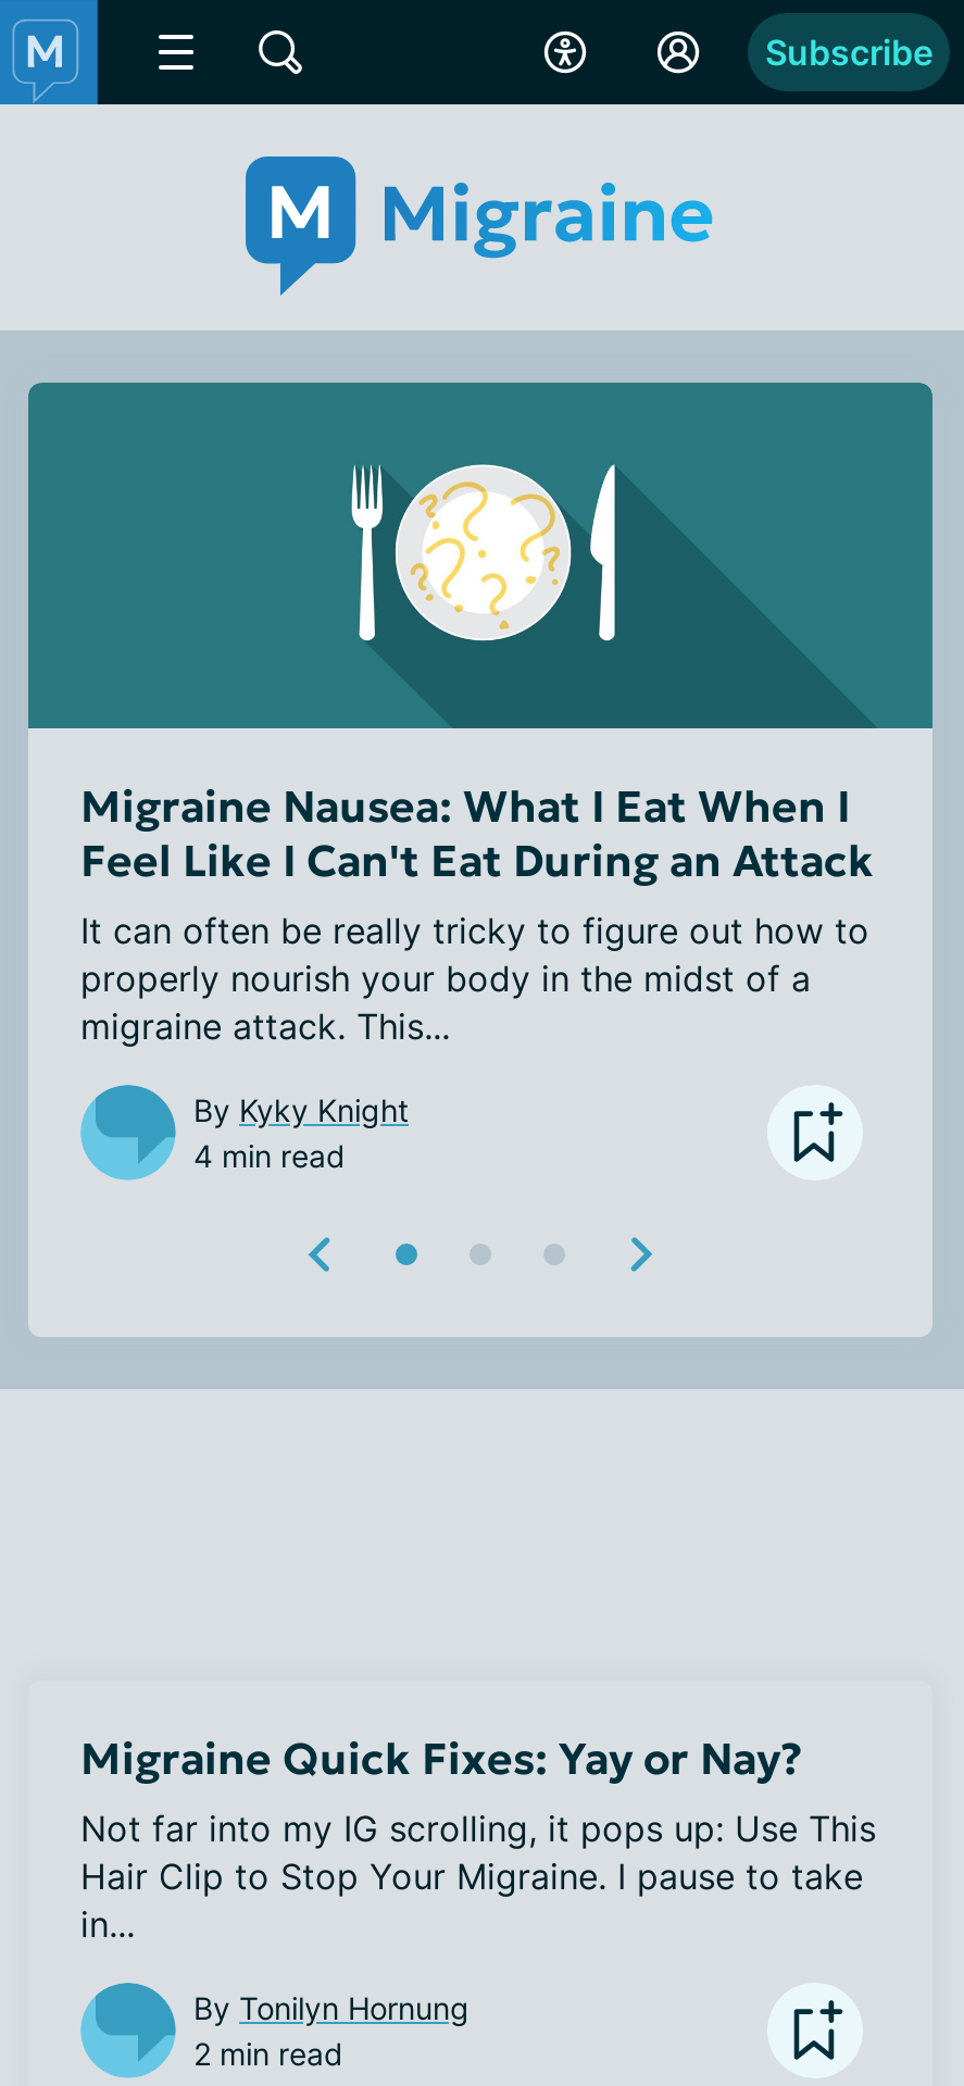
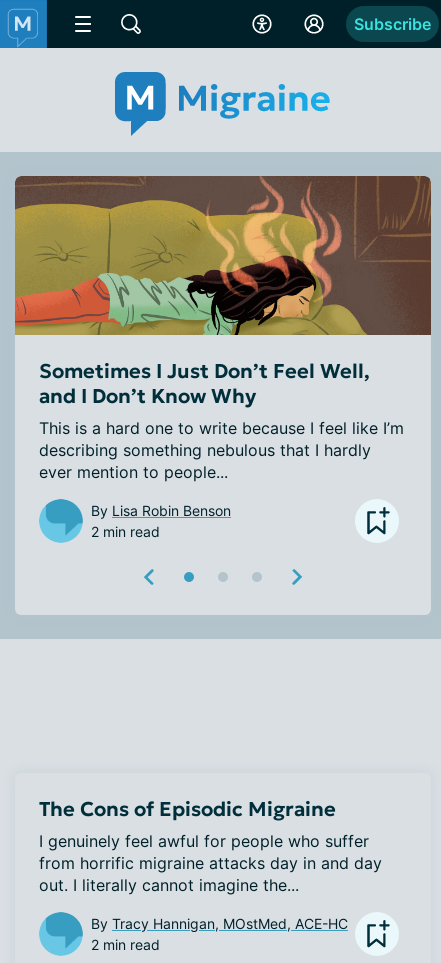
[26,383,932,1047] [image] | Migraine Nausea: What I Eat When I | Feel Like I Can't Eat During an Attack | It can often be really tricky to figure out how to | properly nourish your body in the midst of a | migraine attack. This... -> [14,175,431,482] [image] | Sometimes I Just Don’t Feel Well, | and I Don’t Know Why | This is a hard one to write because I feel like I’m | describing something nebulous that I hardly | ever mention to people...
[193,1091,409,1173] By Kyky Knight | 4 min read -> [91,502,231,540] By Lisa Robin Benson | 2 min read
[80,1730,876,1945] Migraine Quick Fixes: Yay or Nay? | Not far into my IG scrolling, it pops up: Use This | Hair Clip to Stop Your Migraine. I pause to take | in... -> [39,796,382,895] The Cons of Episodic Migraine | I genuinely feel awful for people who suffer | from horrific migraine attacks day in and day | out. I literally cannot imagine the...
[193,1989,470,2026] By Tonilyn Hornung -> [91,915,348,932] By Tracy Hannigan, MOstMed, ACE-HC

